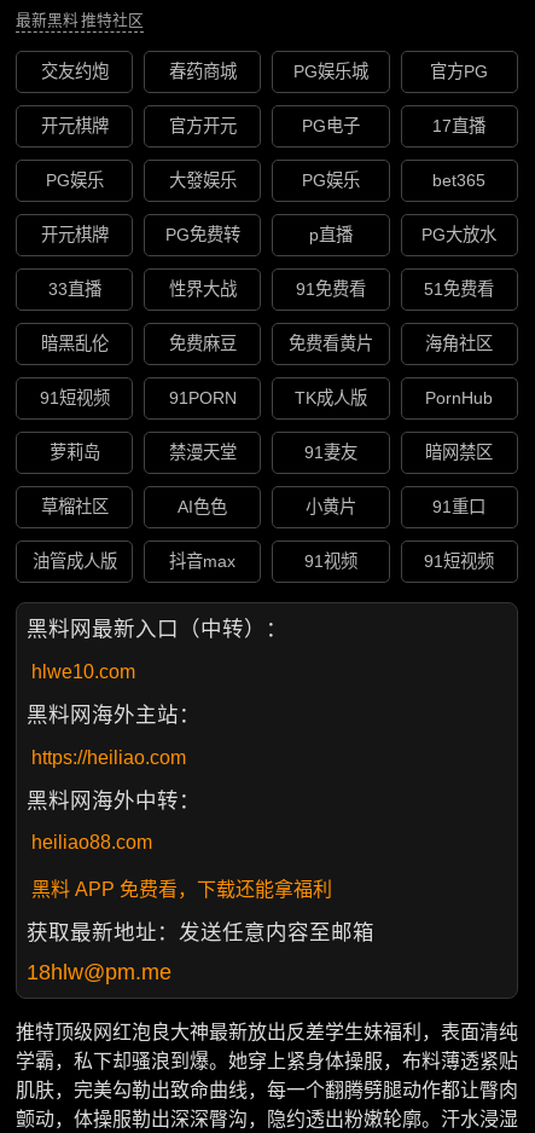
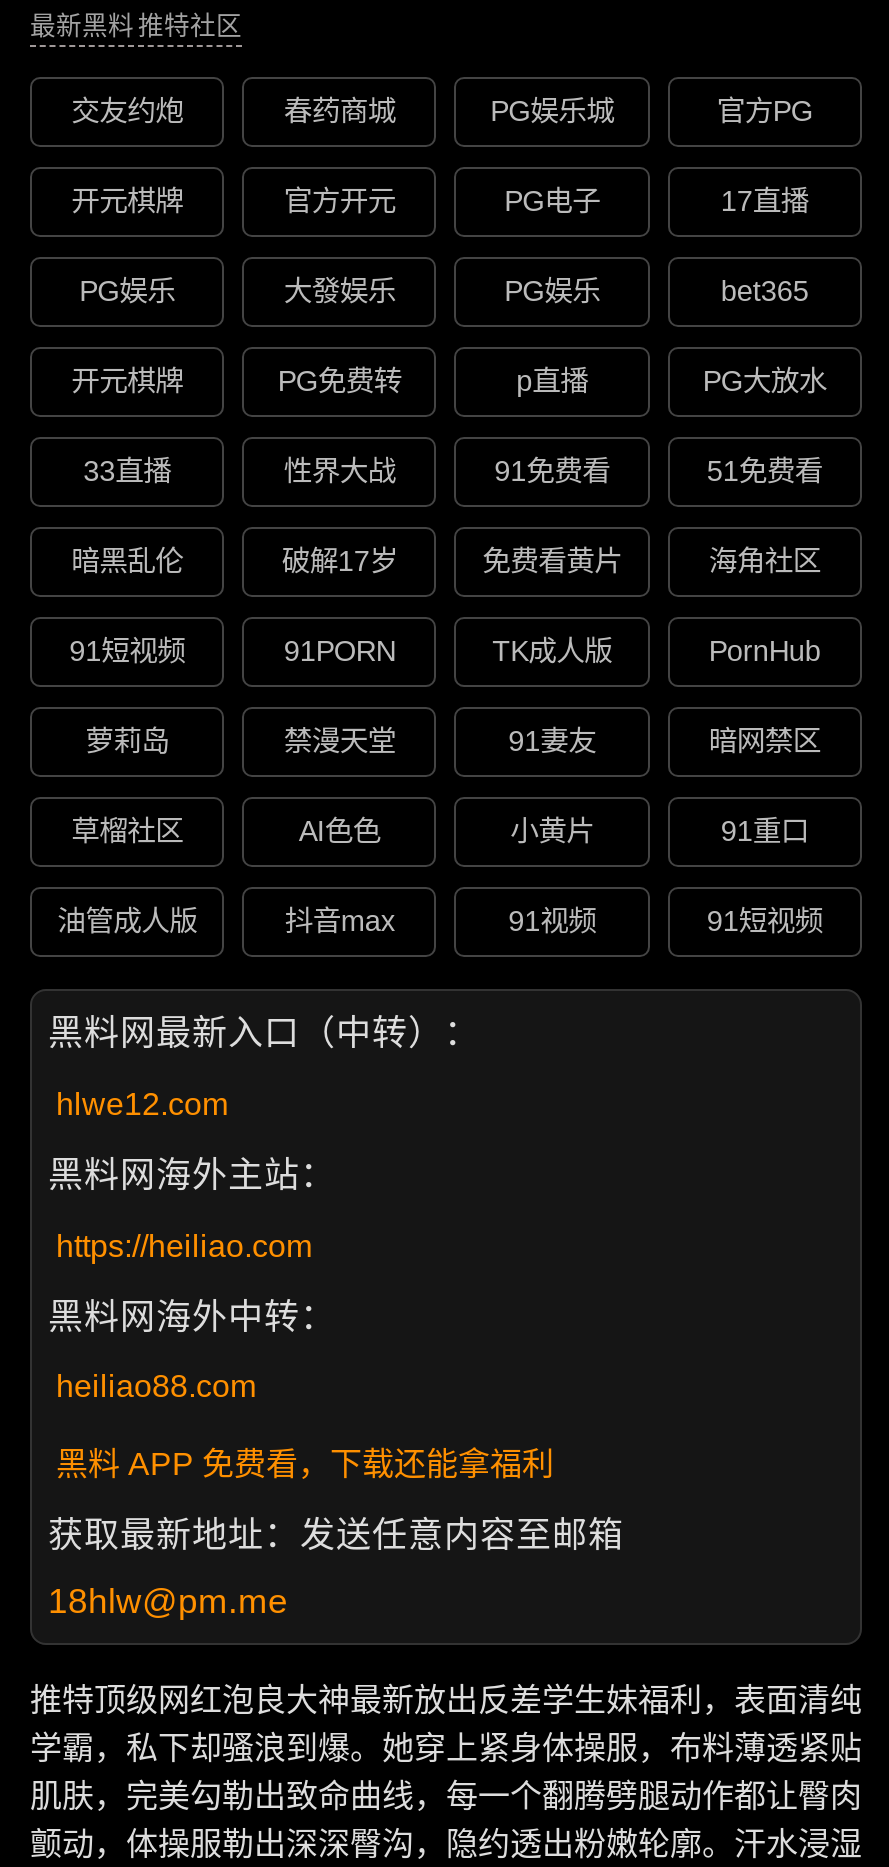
[169,334,236,354] 免费麻豆 -> [282,546,398,578] 破解17岁
[31,661,135,682] hlwe10.com -> [56,1087,228,1121] hlwe12.com

